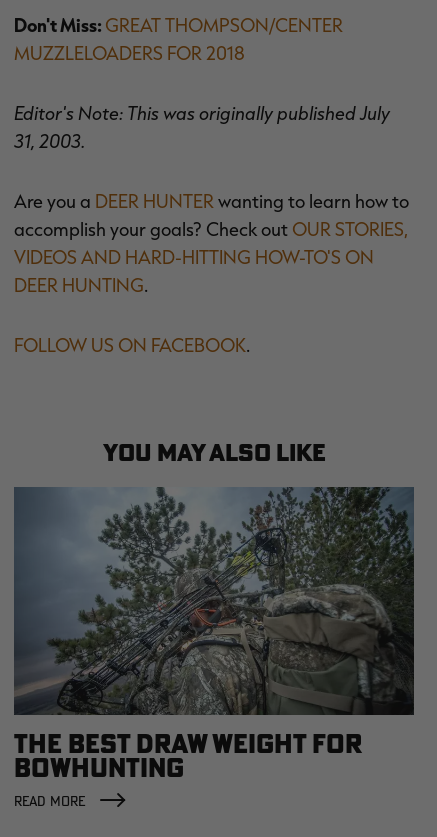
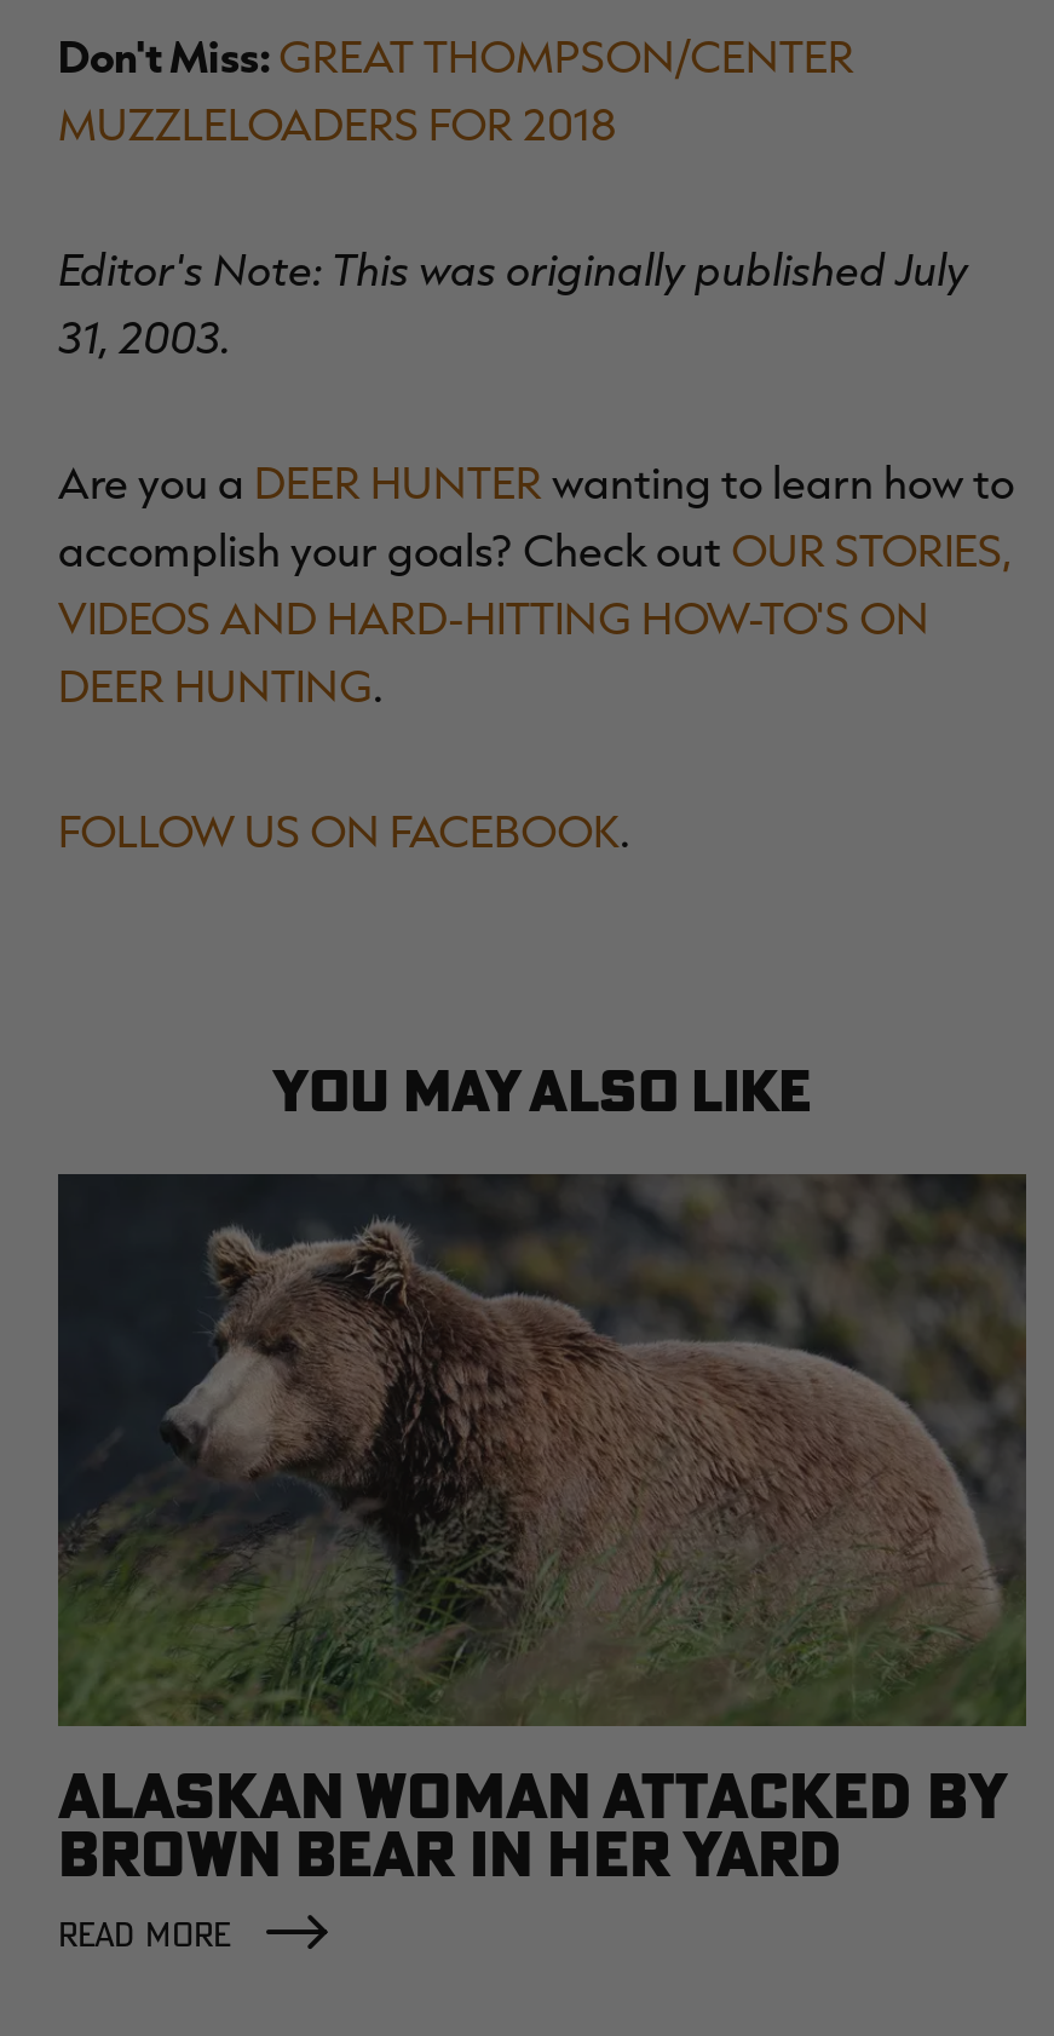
[13,486,415,784] [image] | THE BEST DRAW WEIGHT FOR | BOWHUNTING -> [56,1172,1029,1893] [image] | ALASKAN WOMAN ATTACKED BY | BROWN BEAR IN HER YARD

